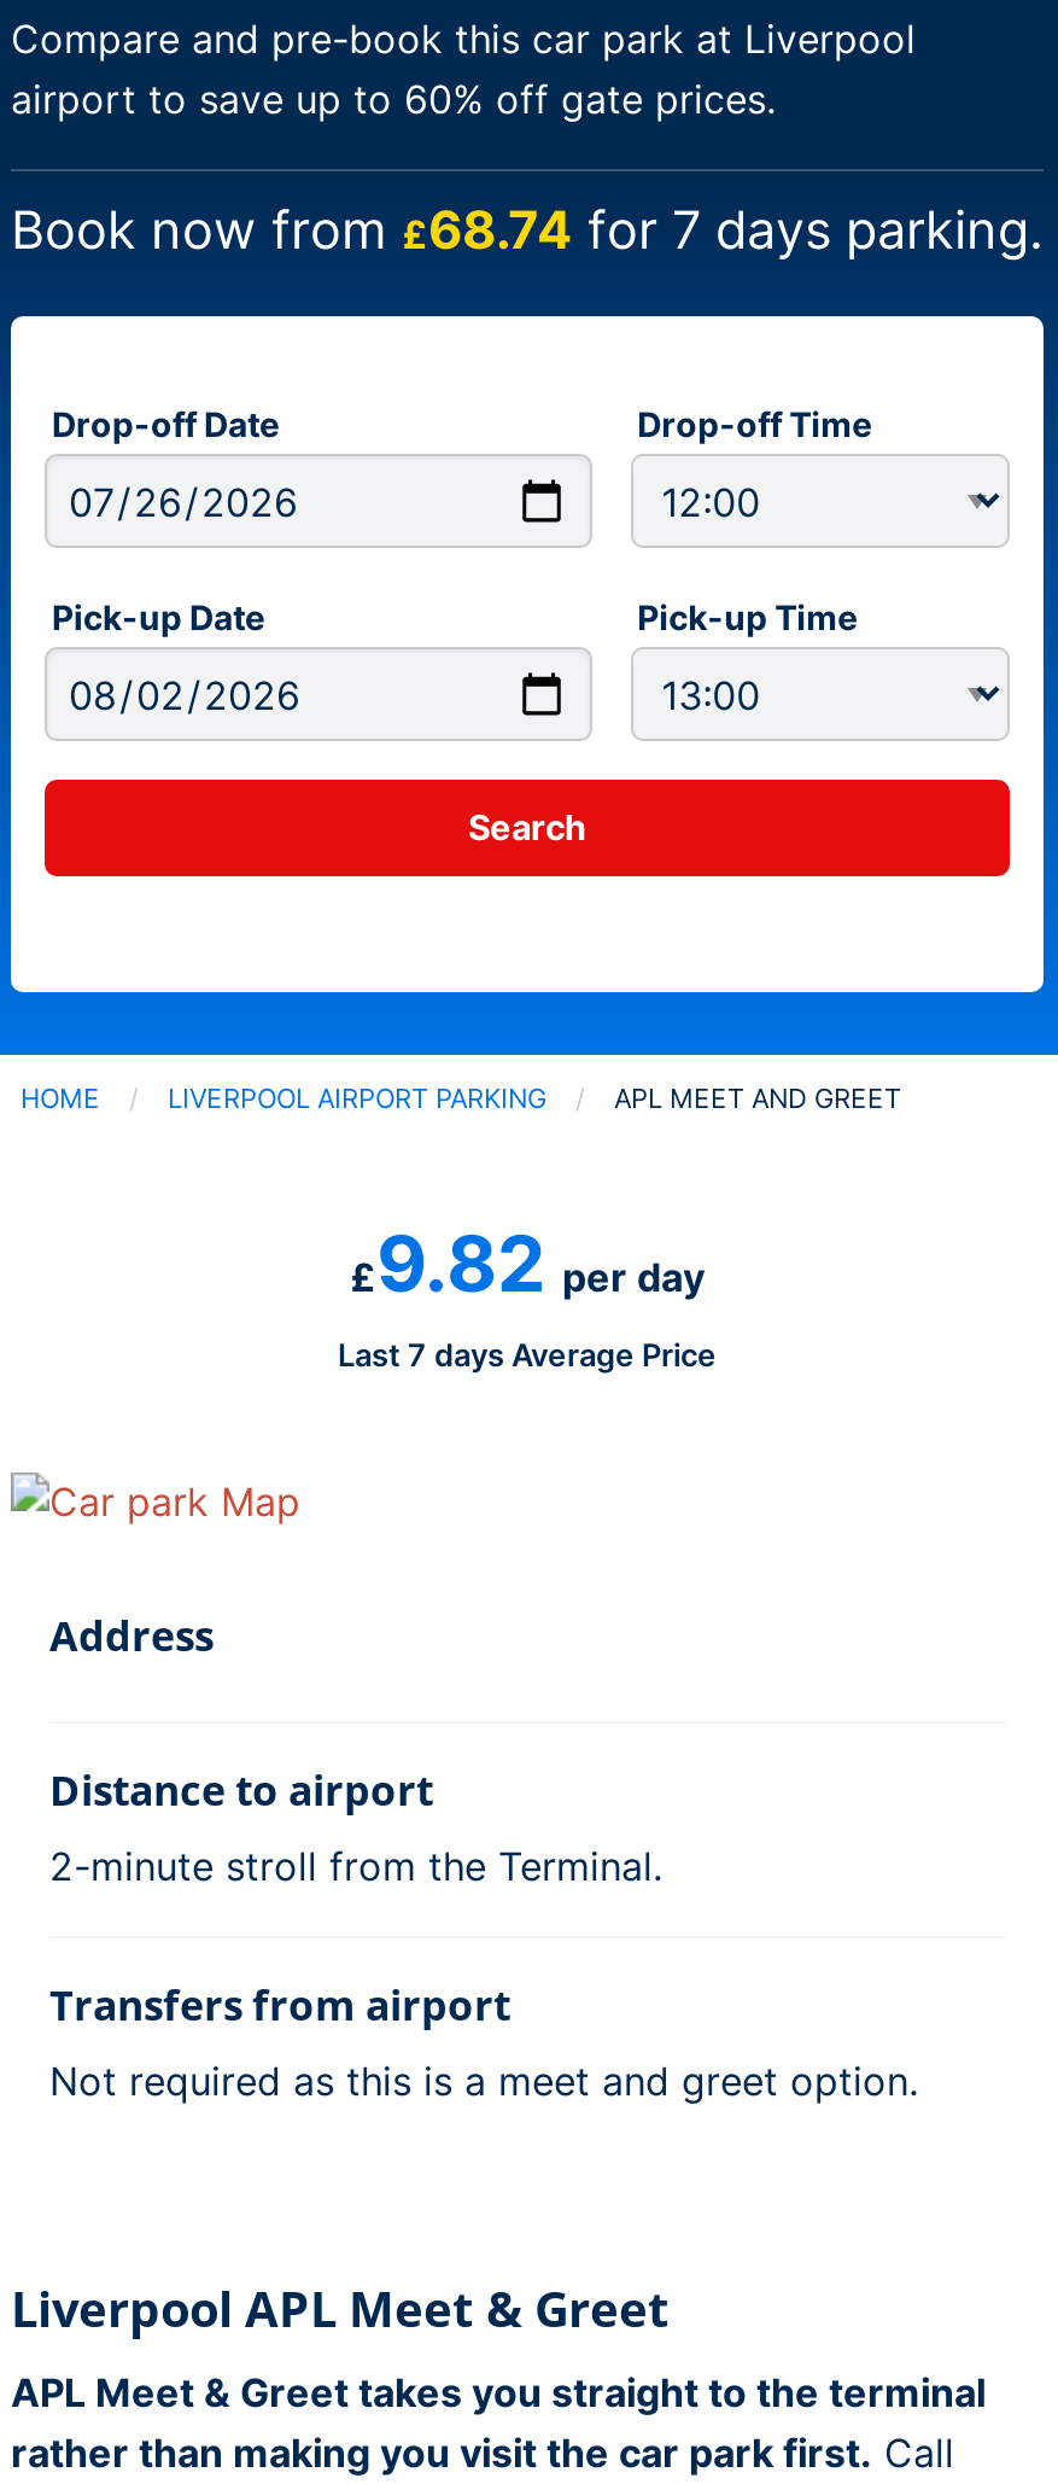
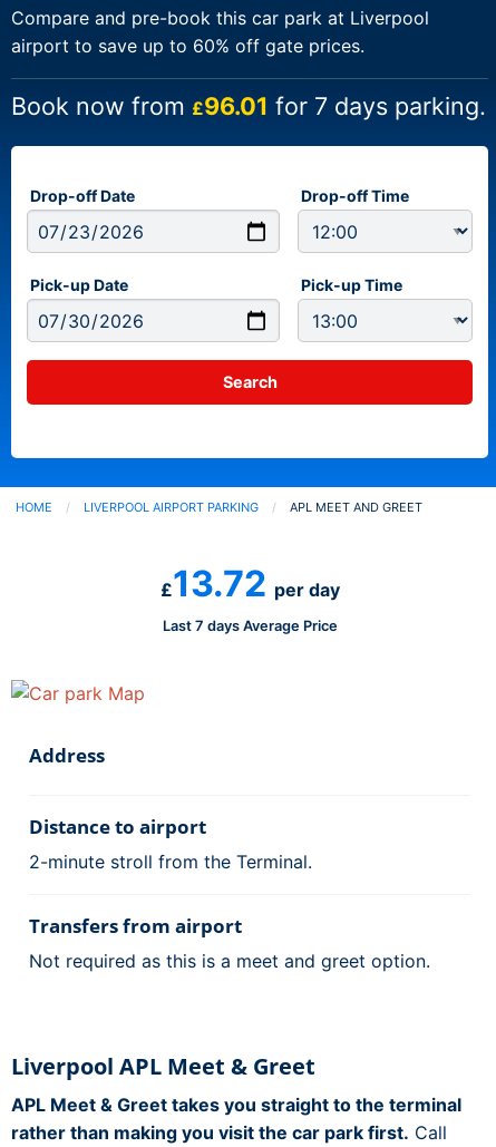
[11,198,1044,261] Book now from £68.74 for 7 days parking. -> [11,91,486,120] Book now from £96.01 for 7 days parking.
[350,1218,705,1312] £9.82 per day -> [160,562,339,606] £13.72 per day

